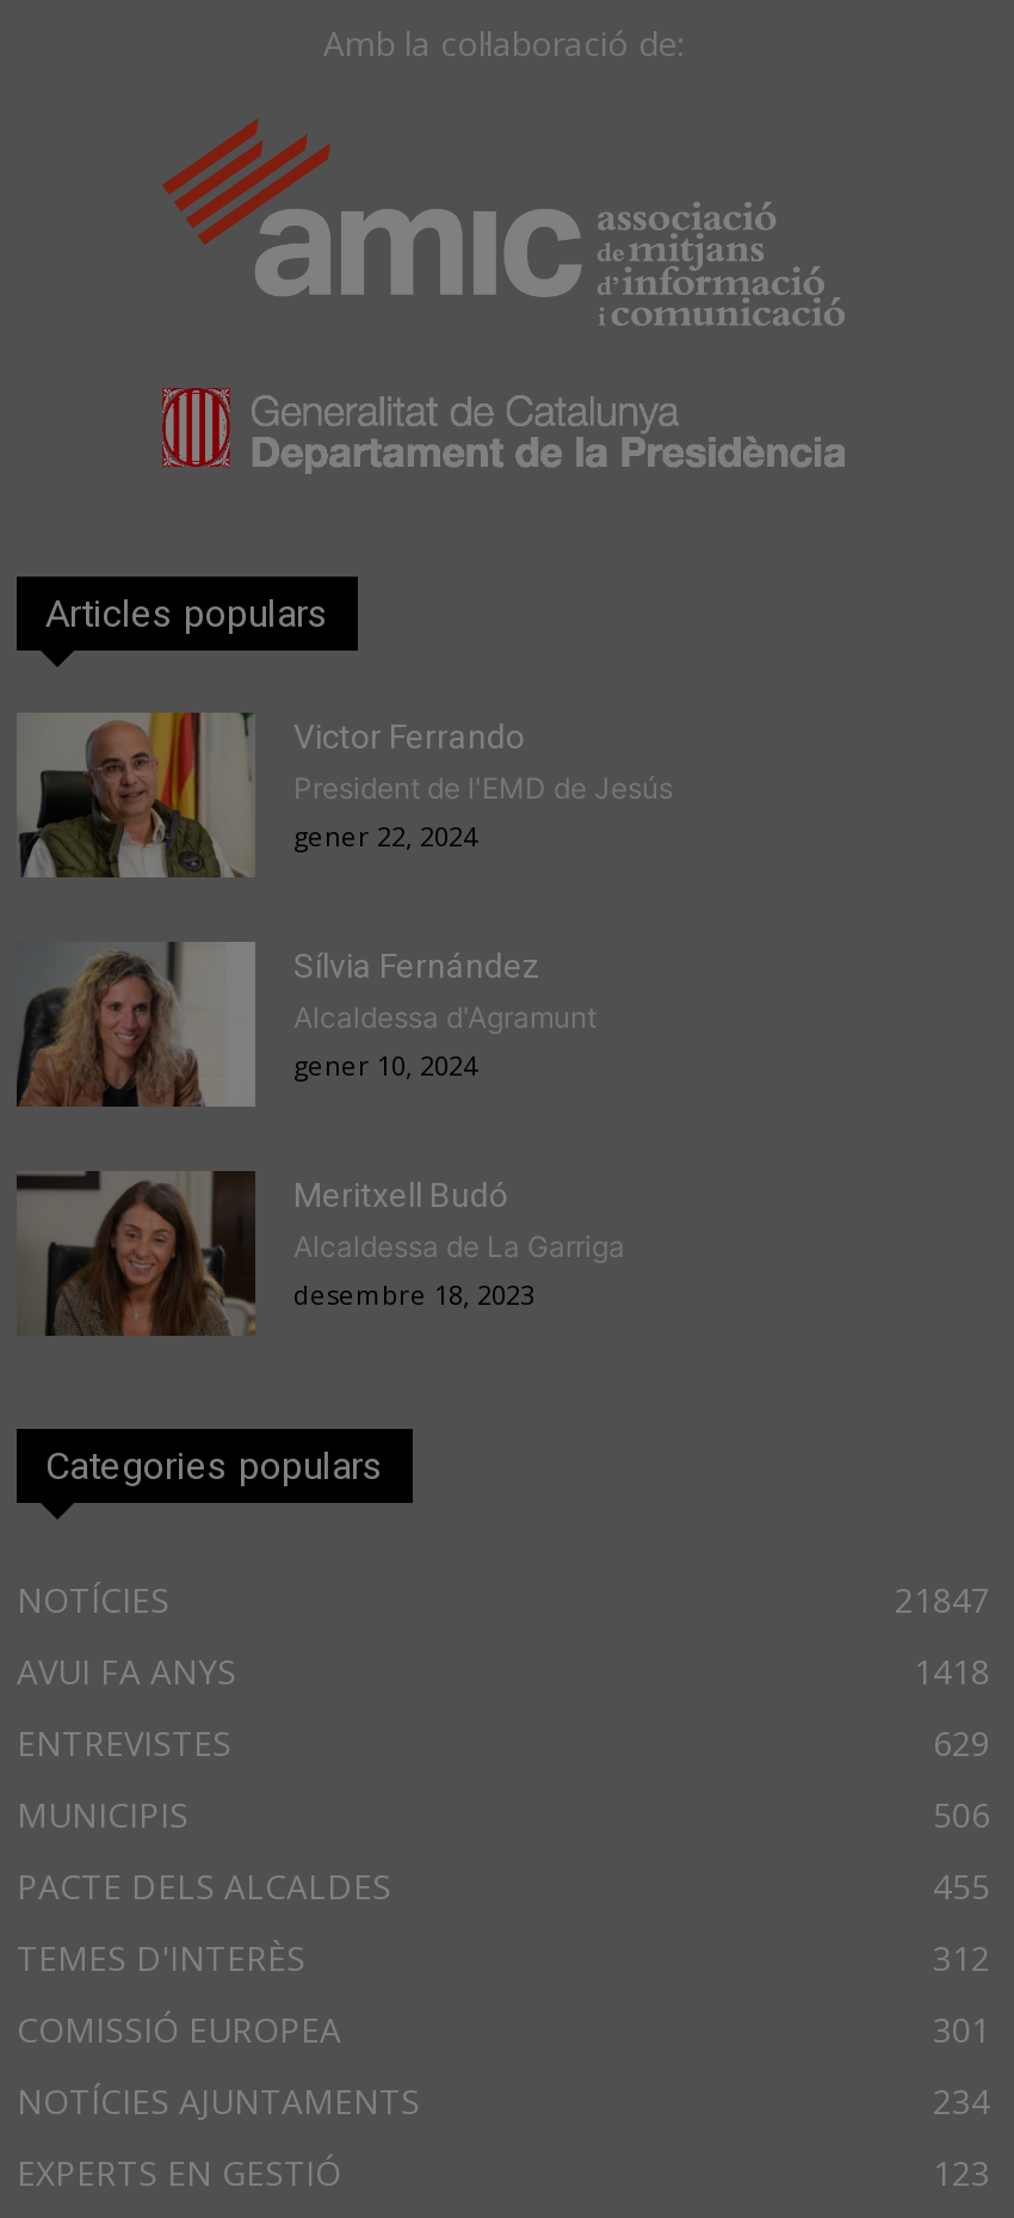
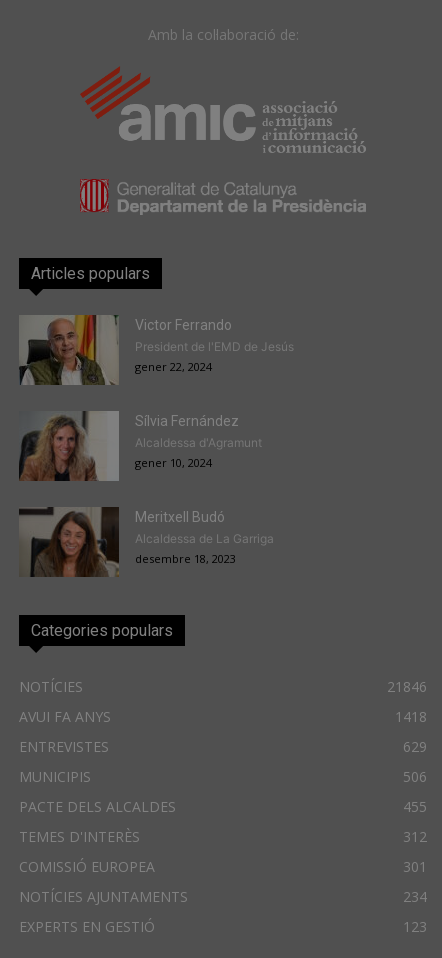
[895,1578,990,1623] 21847 -> [387,677,427,696] 21846

